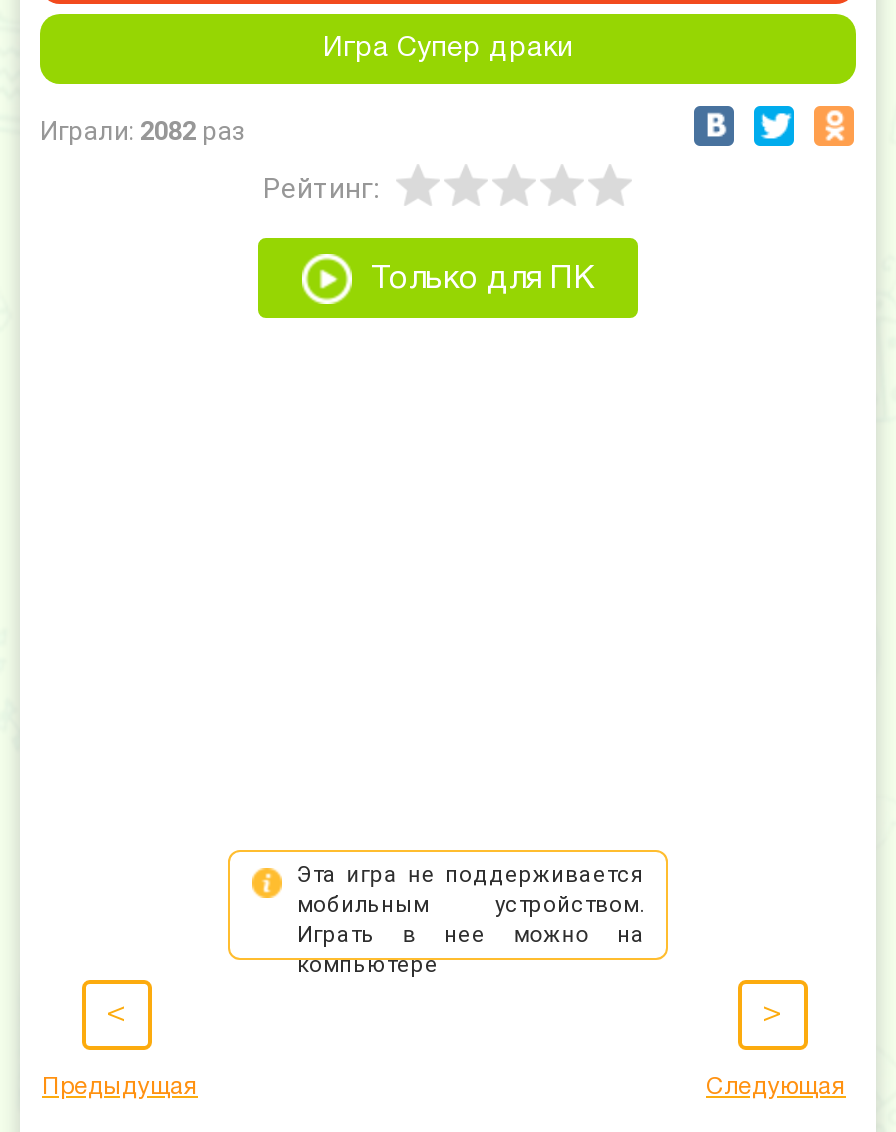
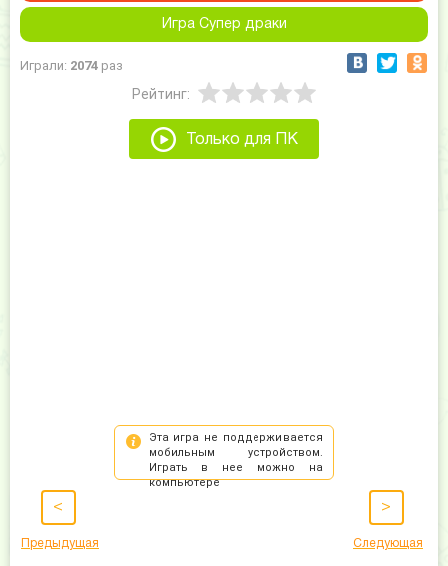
[40,116,246,146] Играли: 2082 раз -> [20,58,123,73] Играли: 2074 раз

